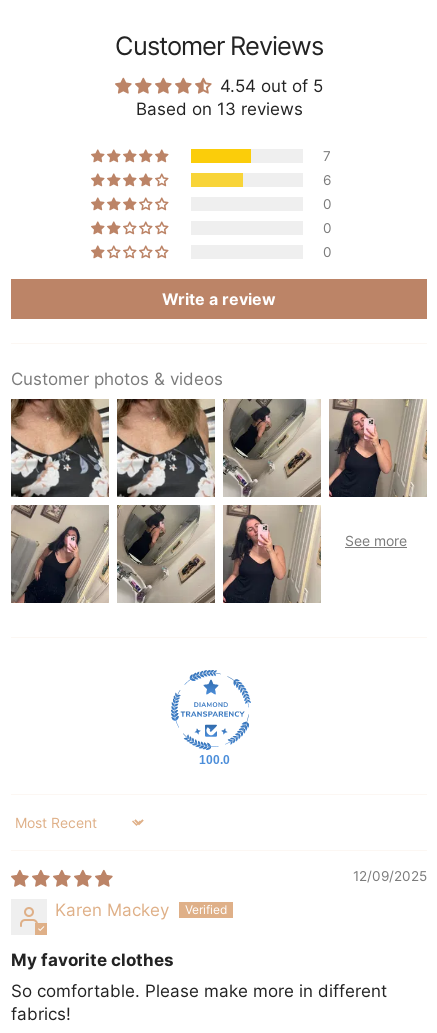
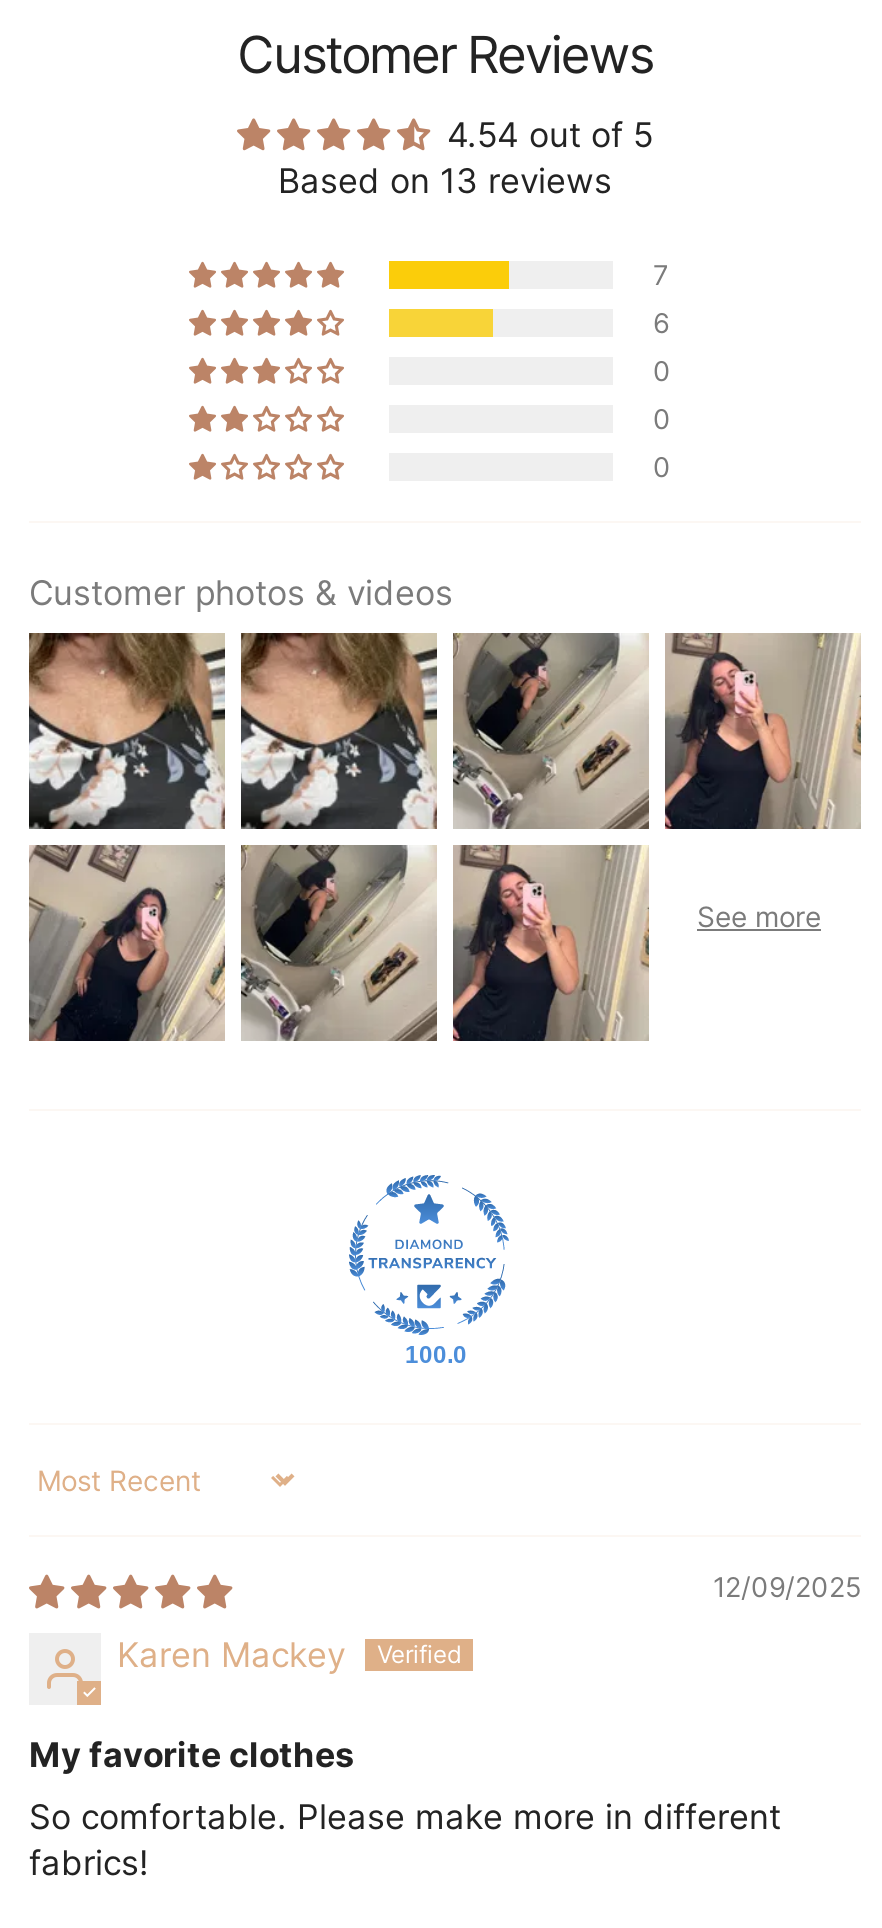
[162,289,276,309] Write a review -> none

